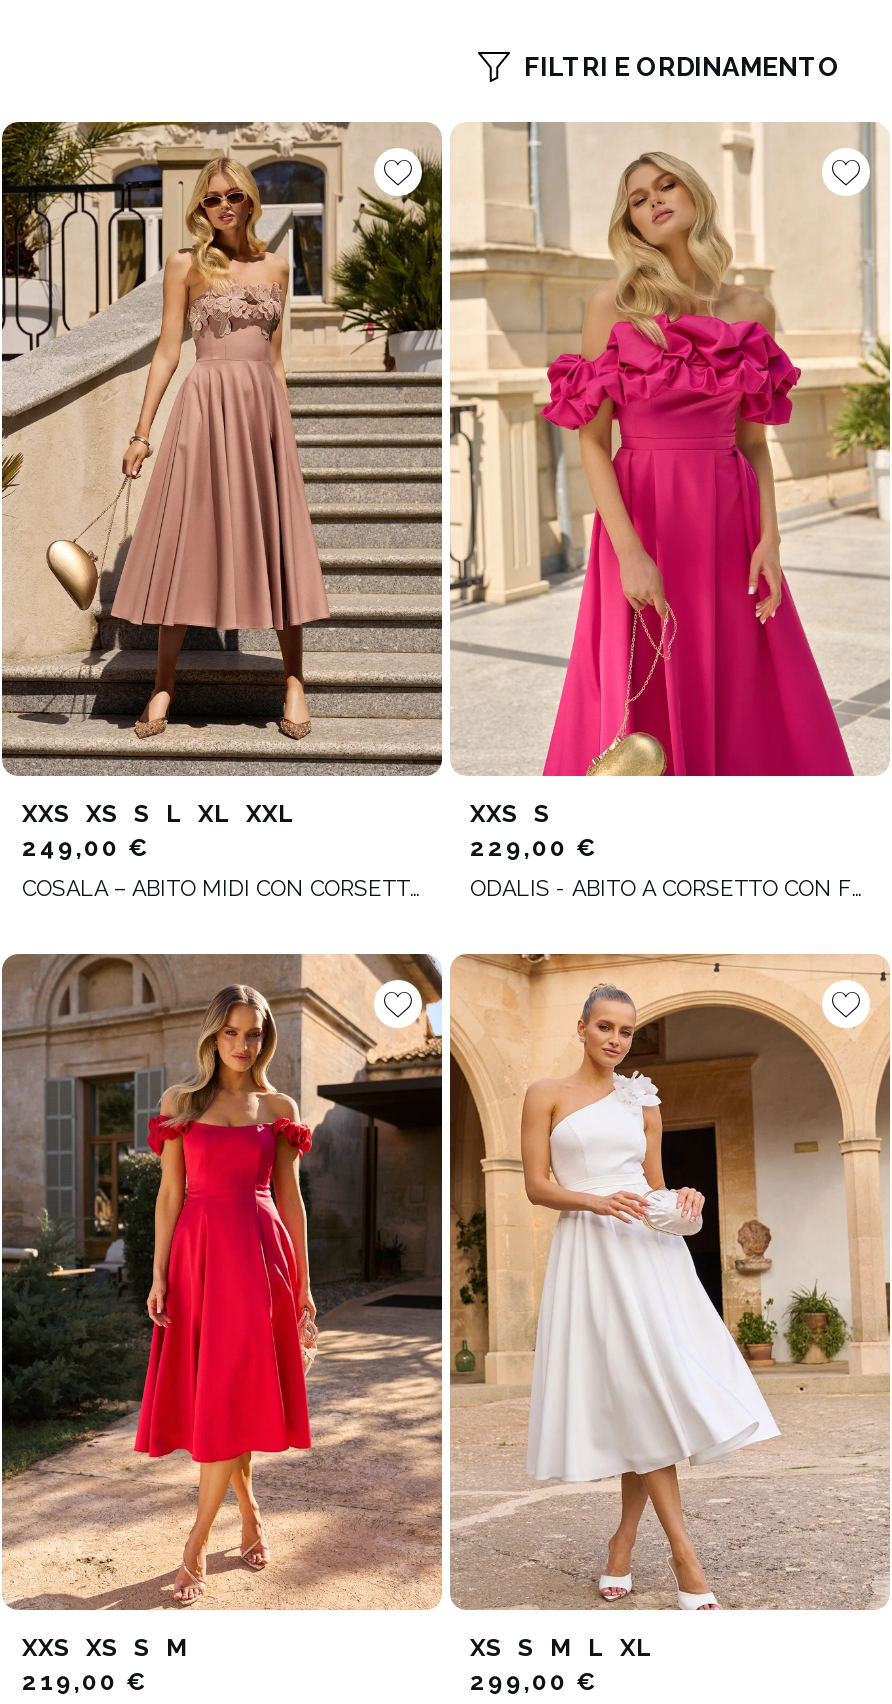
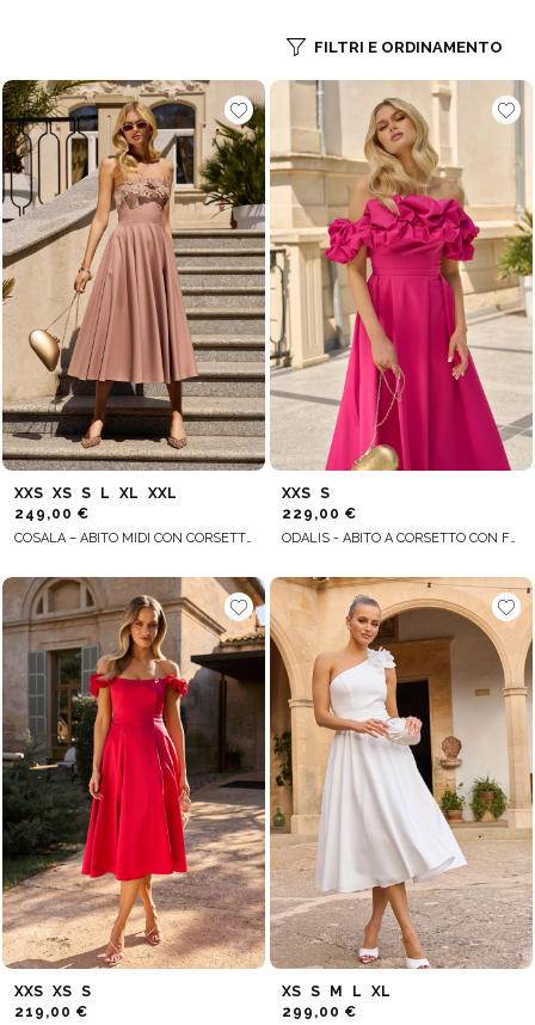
[22,1634,188,1662] XXS XS S M -> [14,983,91,1000] XXS XS S

